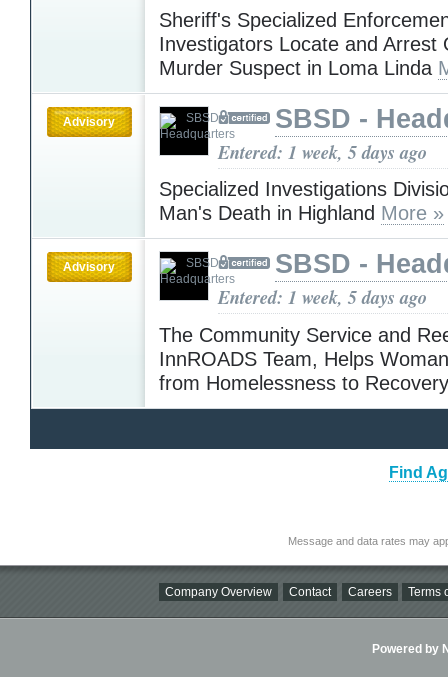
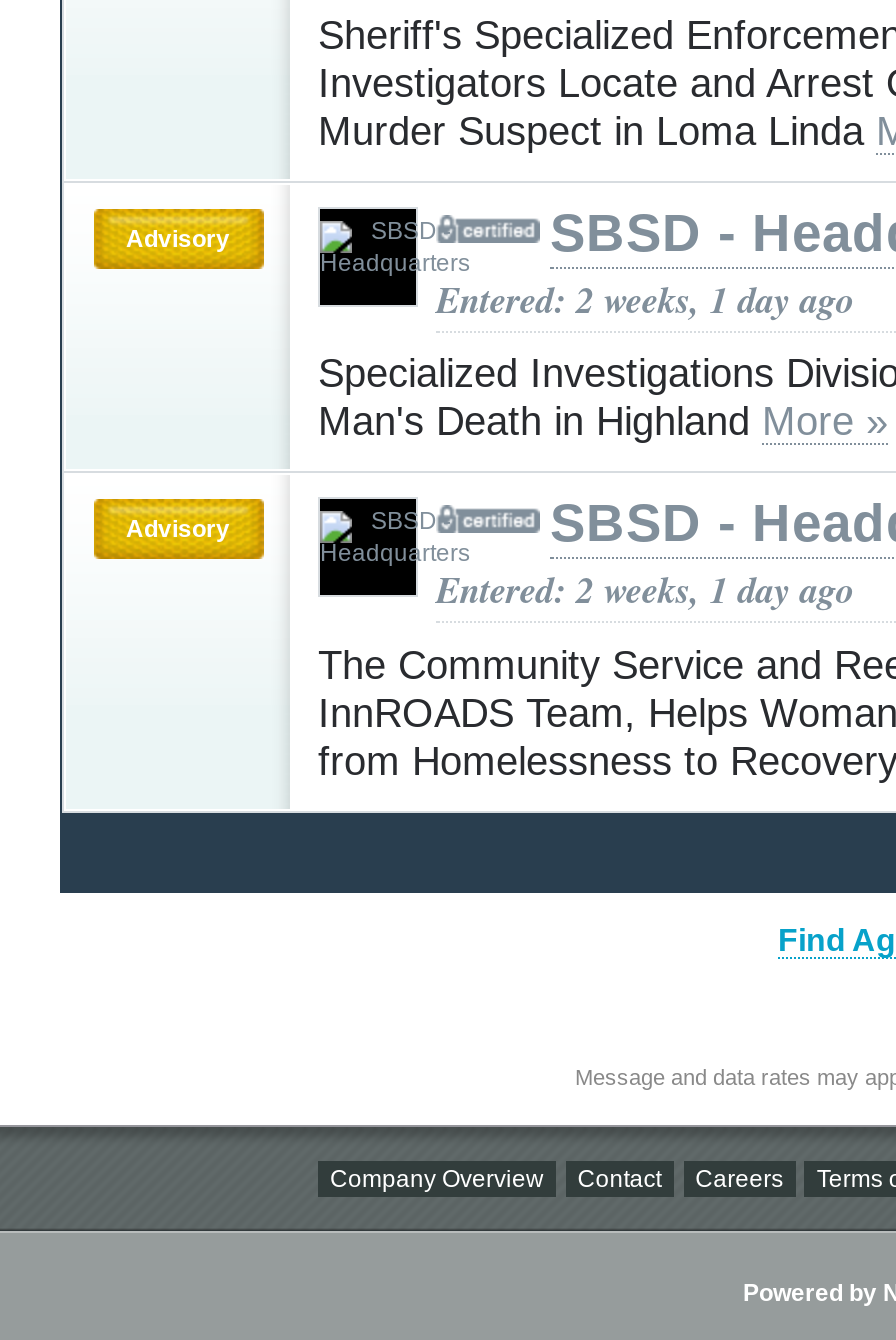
[218,138,427,164] Entered: 1 week, 5 days ago -> [436,272,854,324] Entered: 2 weeks, 1 day ago
[218,284,427,310] Entered: 1 week, 5 days ago -> [436,563,854,615] Entered: 2 weeks, 1 day ago

